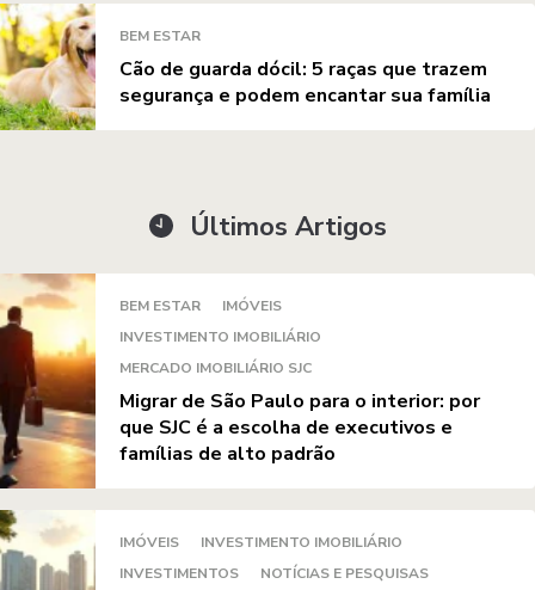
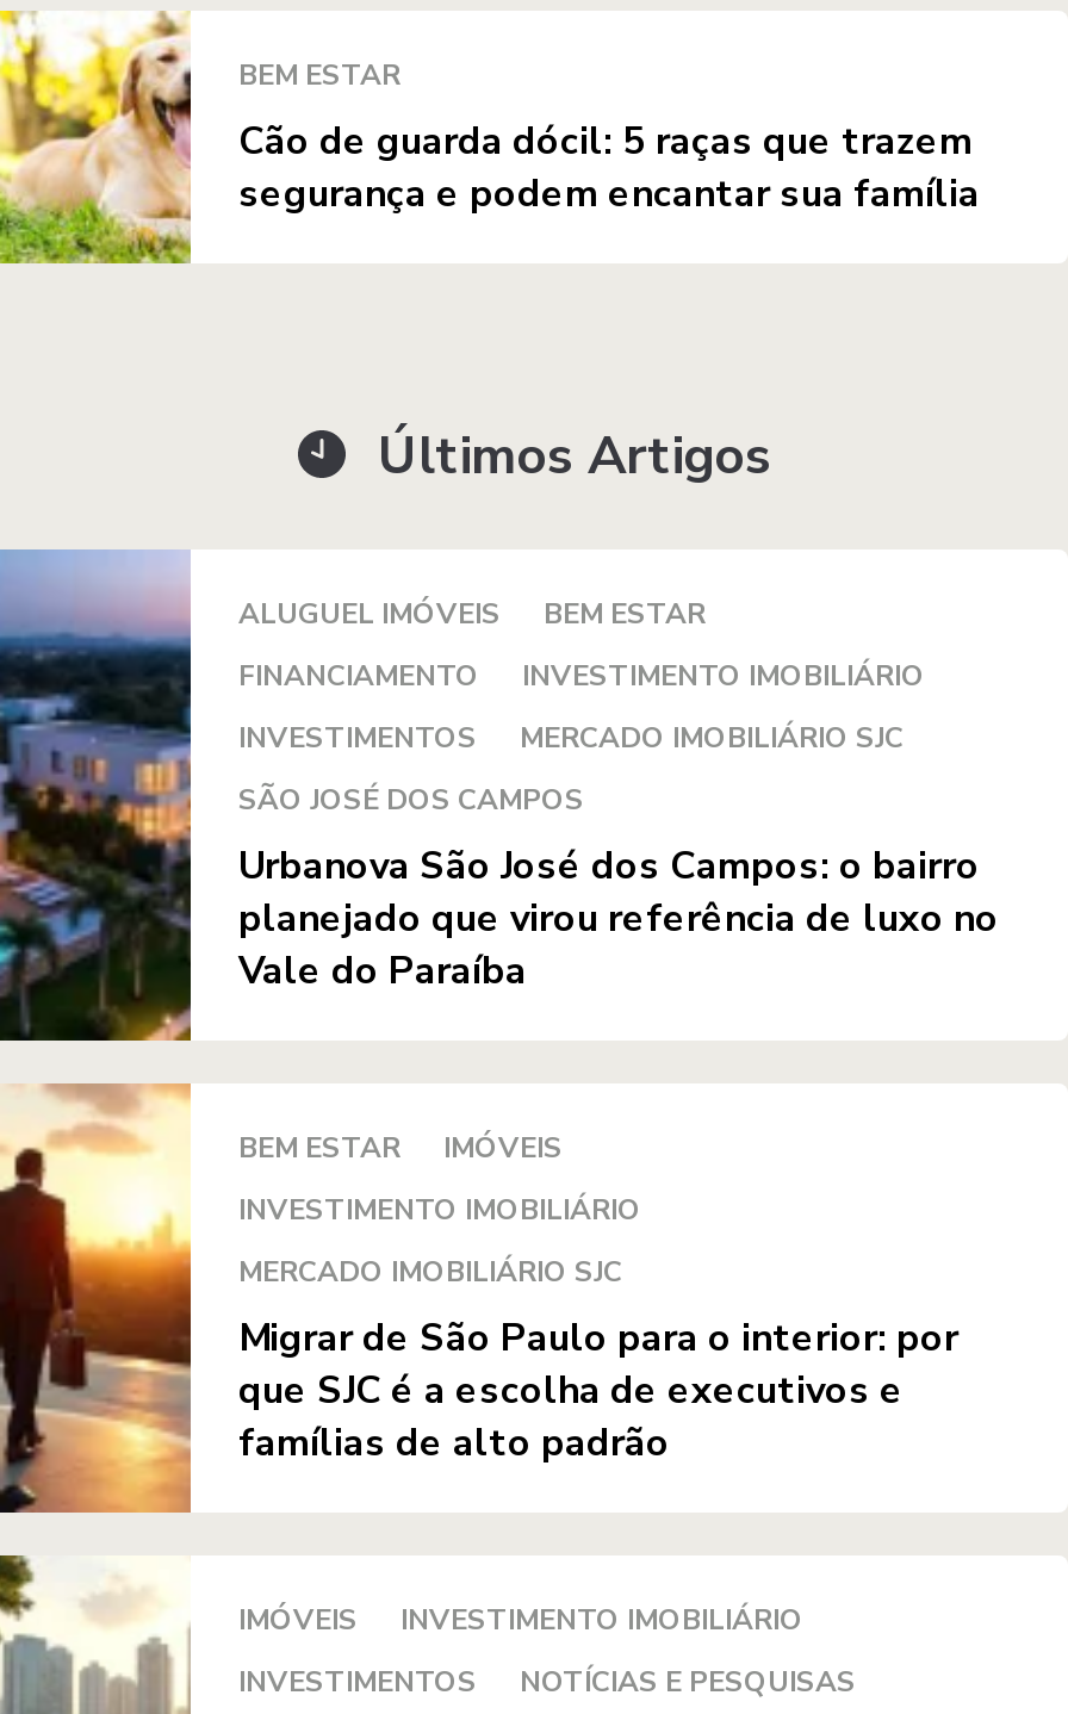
none -> [7,548,999,1044] [image] | ALUGUEL IMÓVEIS | BEM ESTAR | FINANCIAMENTO | INVESTIMENTO IMOBILIÁRIO | INVESTIMENTOS | MERCADO IMOBILIÁRIO SJC | SÃO JOSÉ DOS CAMPOS | Urbanova São José dos Campos: o bairro | planejado que virou referência de luxo no | Vale do Paraíba

